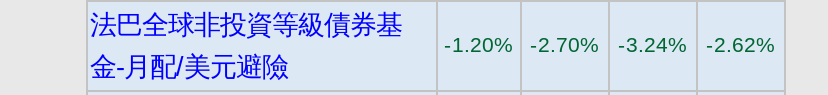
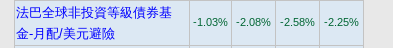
[444,32,514,56] -1.20% -> [193,16,228,28] -1.03%
[530,32,600,56] -2.70% -> [236,16,271,28] -2.08%
[618,32,688,56] -3.24% -> [280,16,315,28] -2.58%
[706,32,776,56] -2.62% -> [324,16,359,28] -2.25%

